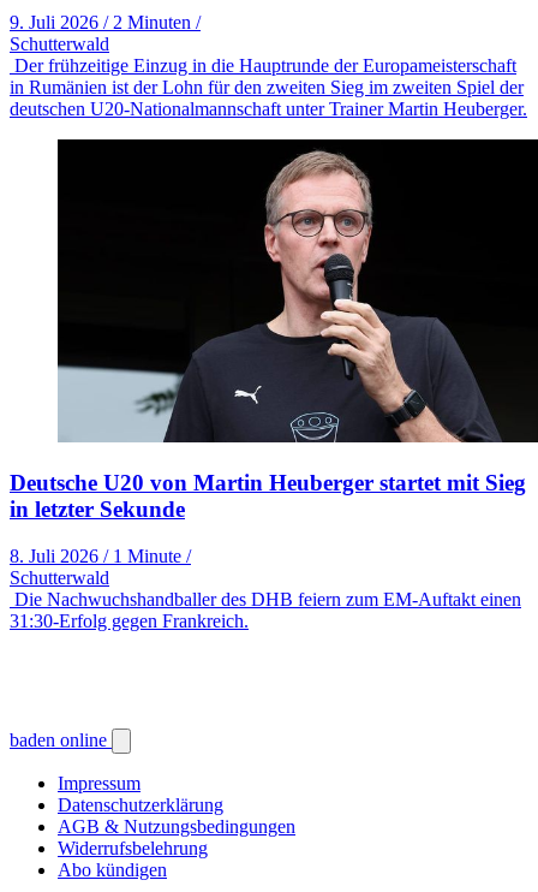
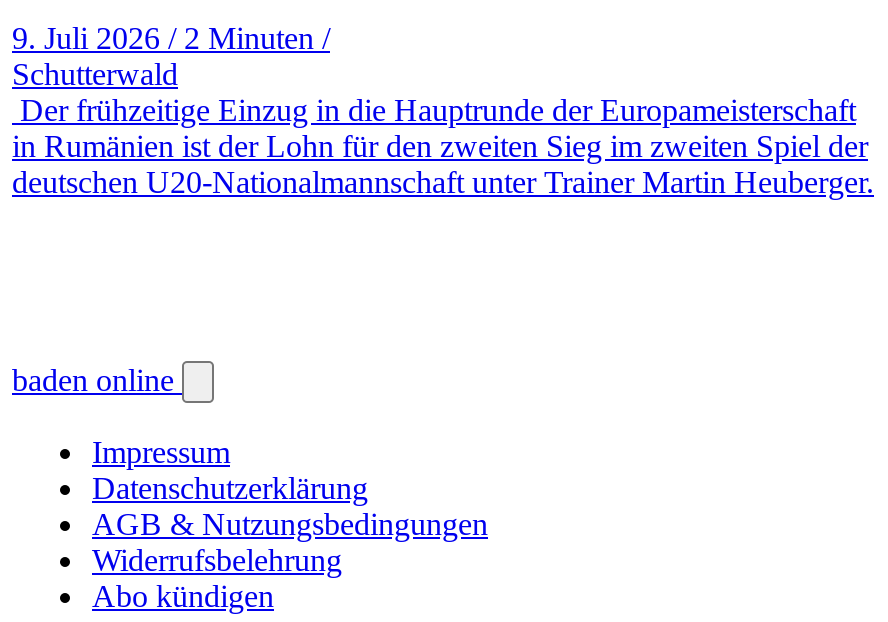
[10,138,534,631] [image] | Deutsche U20 von Martin Heuberger startet mit Sieg | in letzter Sekunde | 8. Juli 2026 / 1 Minute / | Schutterwald | Die Nachwuchshandballer des DHB feiern zum EM-Auftakt einen | 31:30-Erfolg gegen Frankreich. -> none

